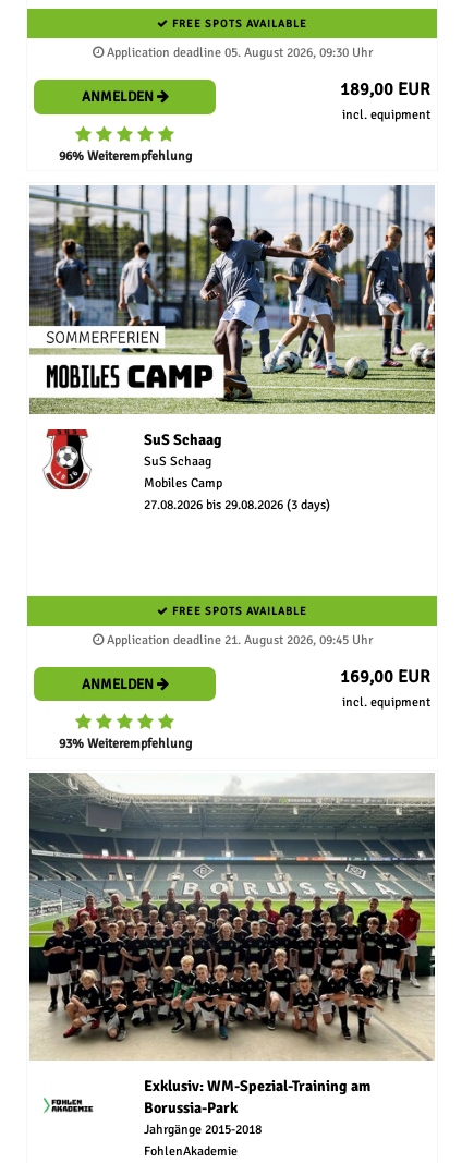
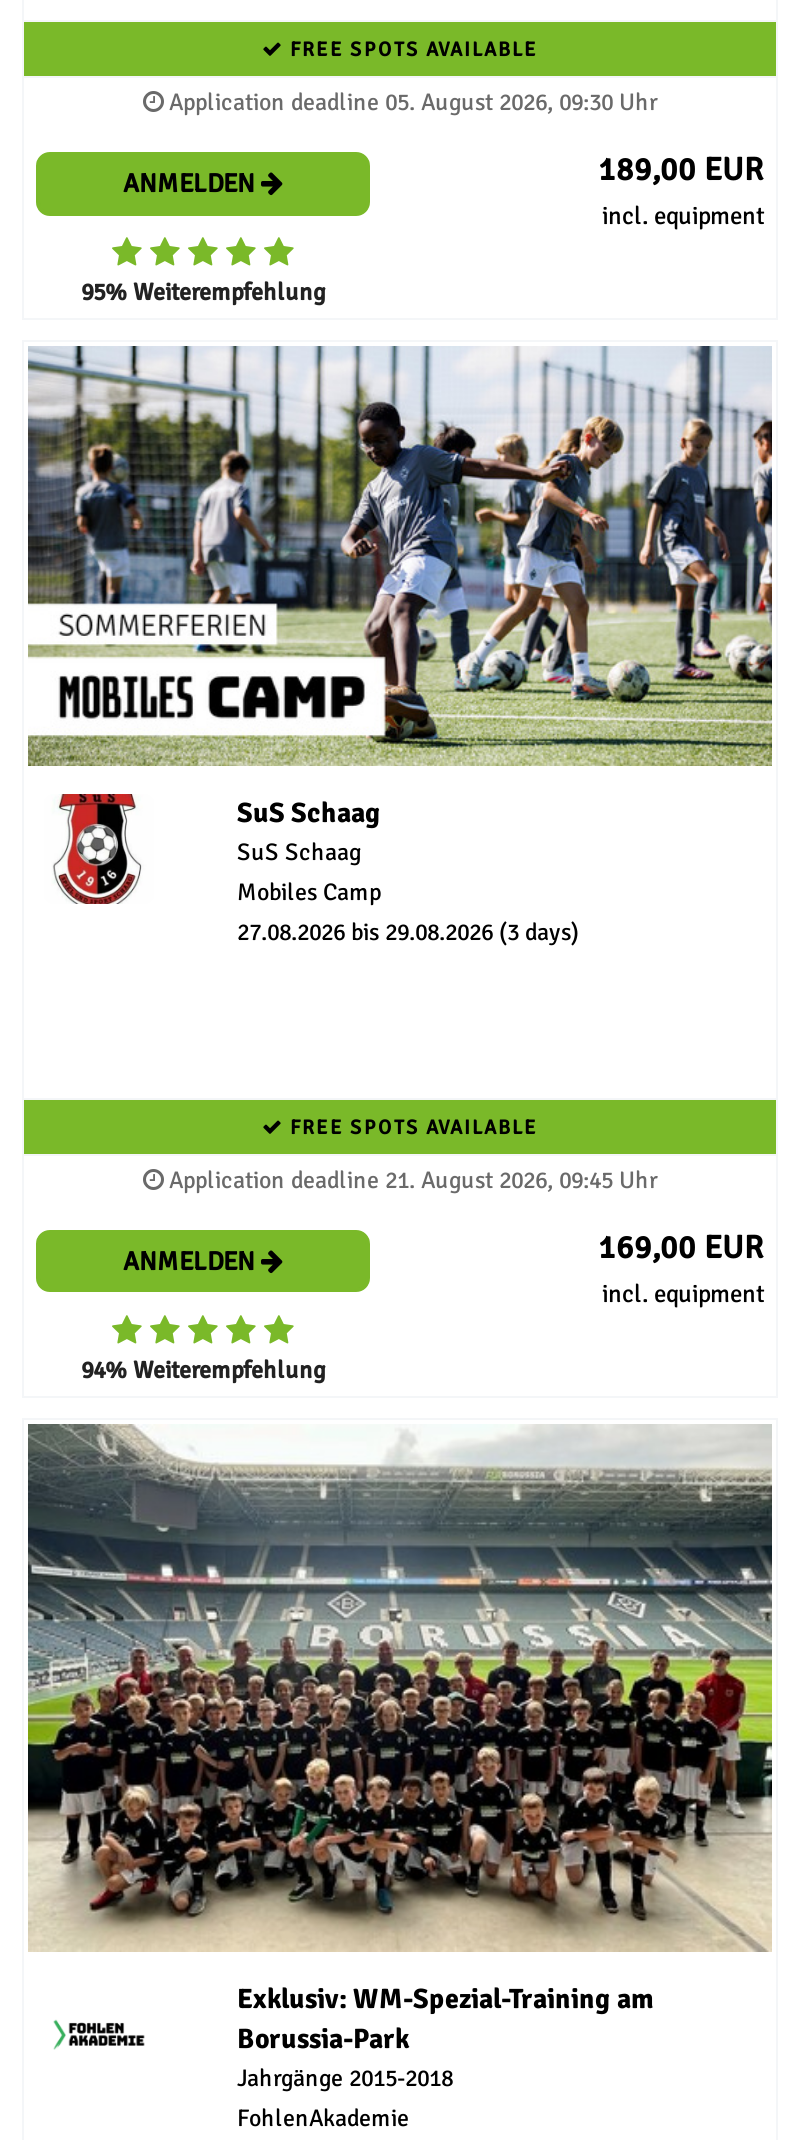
[58,149,191,165] 96% Weiterempfehlung -> [81,279,325,309] 95% Weiterempfehlung
[58,735,191,752] 93% Weiterempfehlung -> [81,1355,325,1385] 94% Weiterempfehlung

